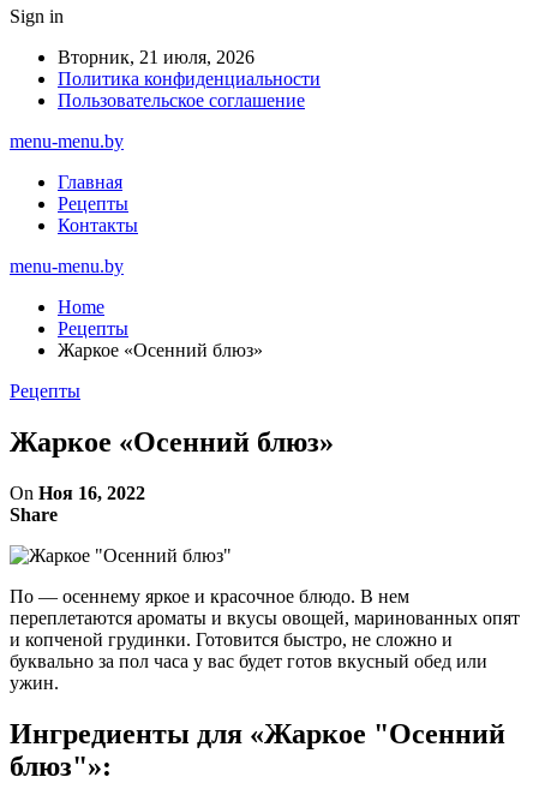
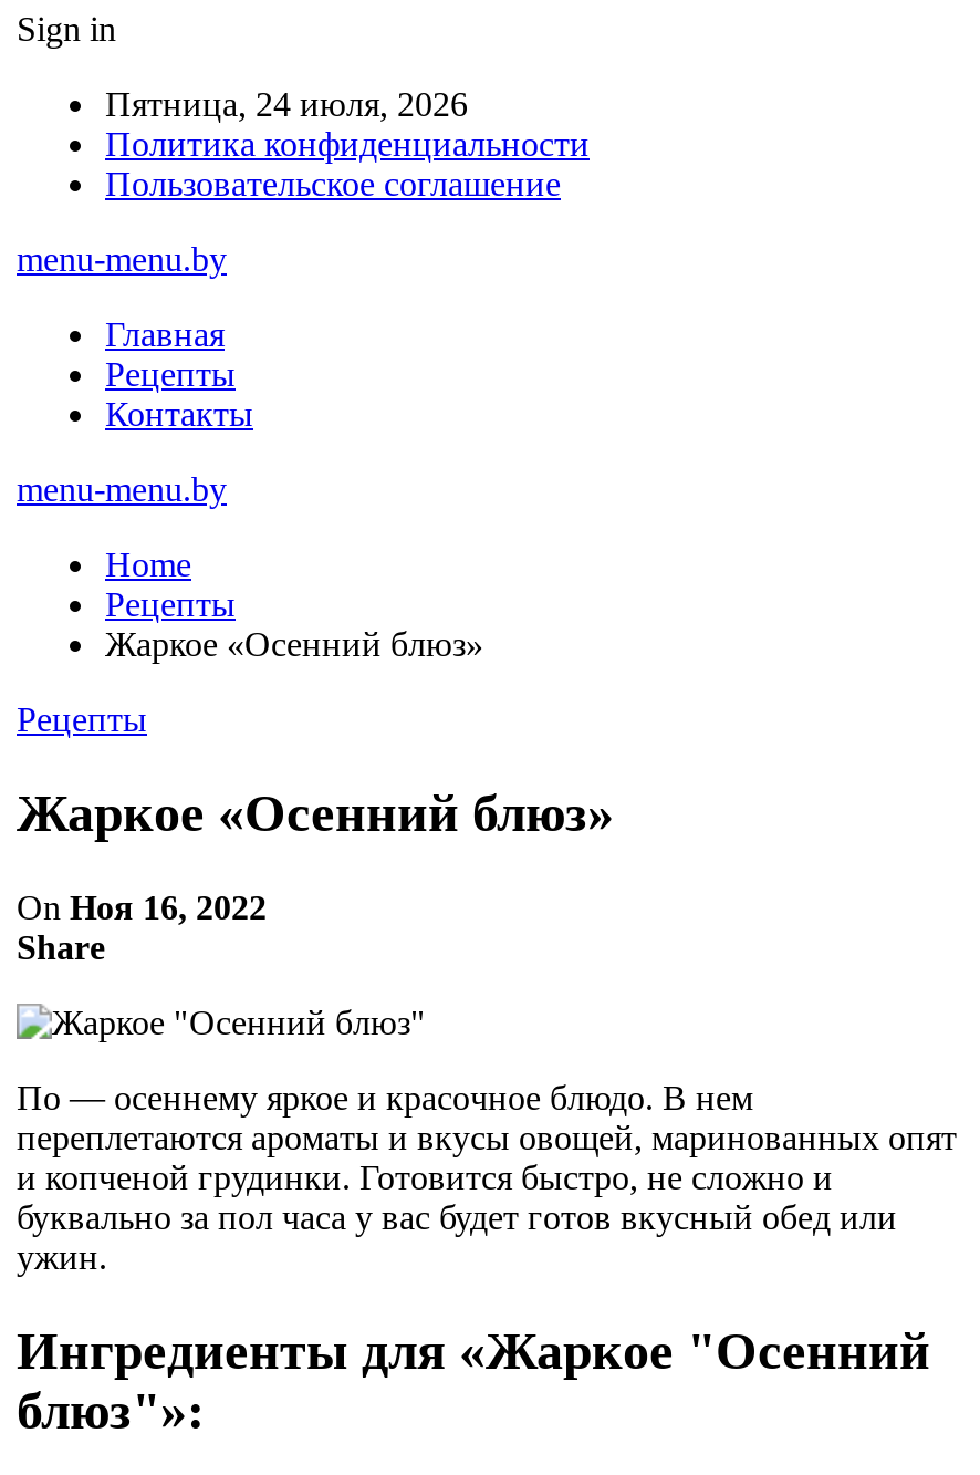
[58,47,254,67] Вторник, 21 июля, 2026 -> [105,85,468,123] Пятница, 24 июля, 2026

